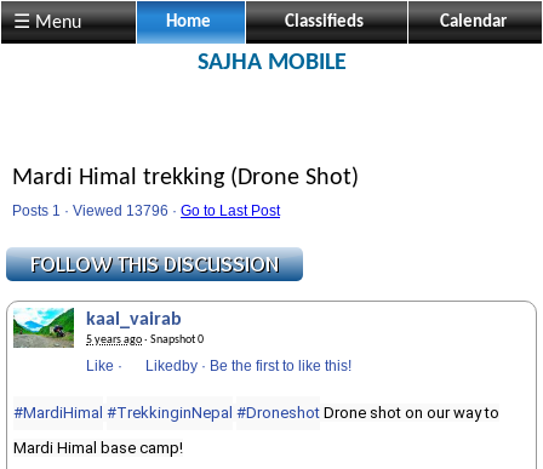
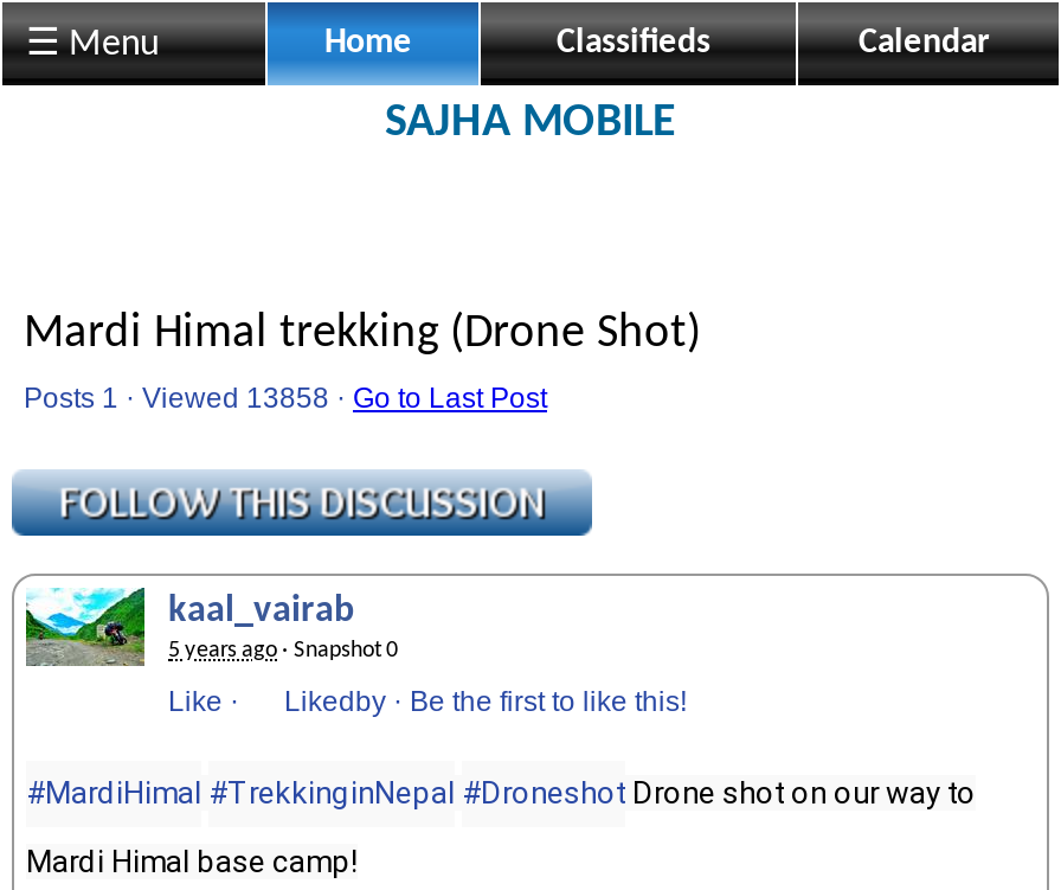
[12,202,280,219] Posts 1 · Viewed 13796 · Go to Last Post -> [24,382,547,415] Posts 1 · Viewed 13858 · Go to Last Post

